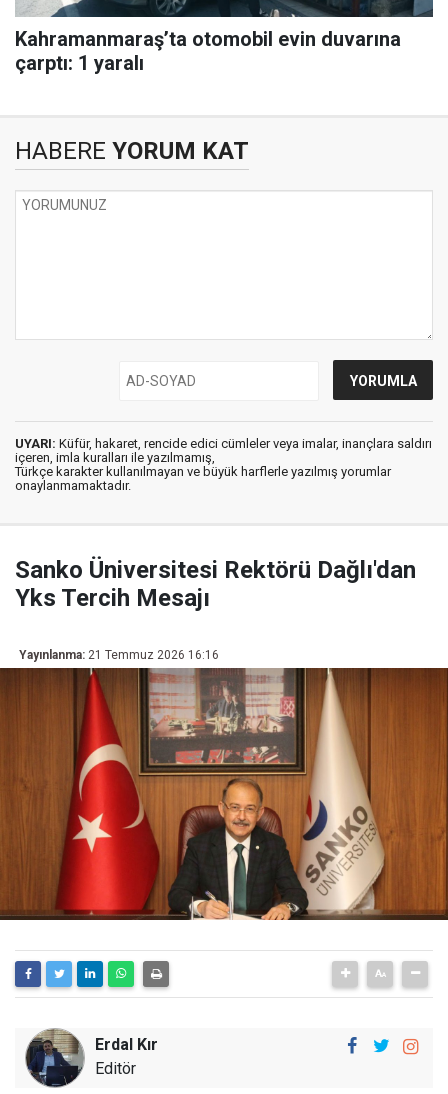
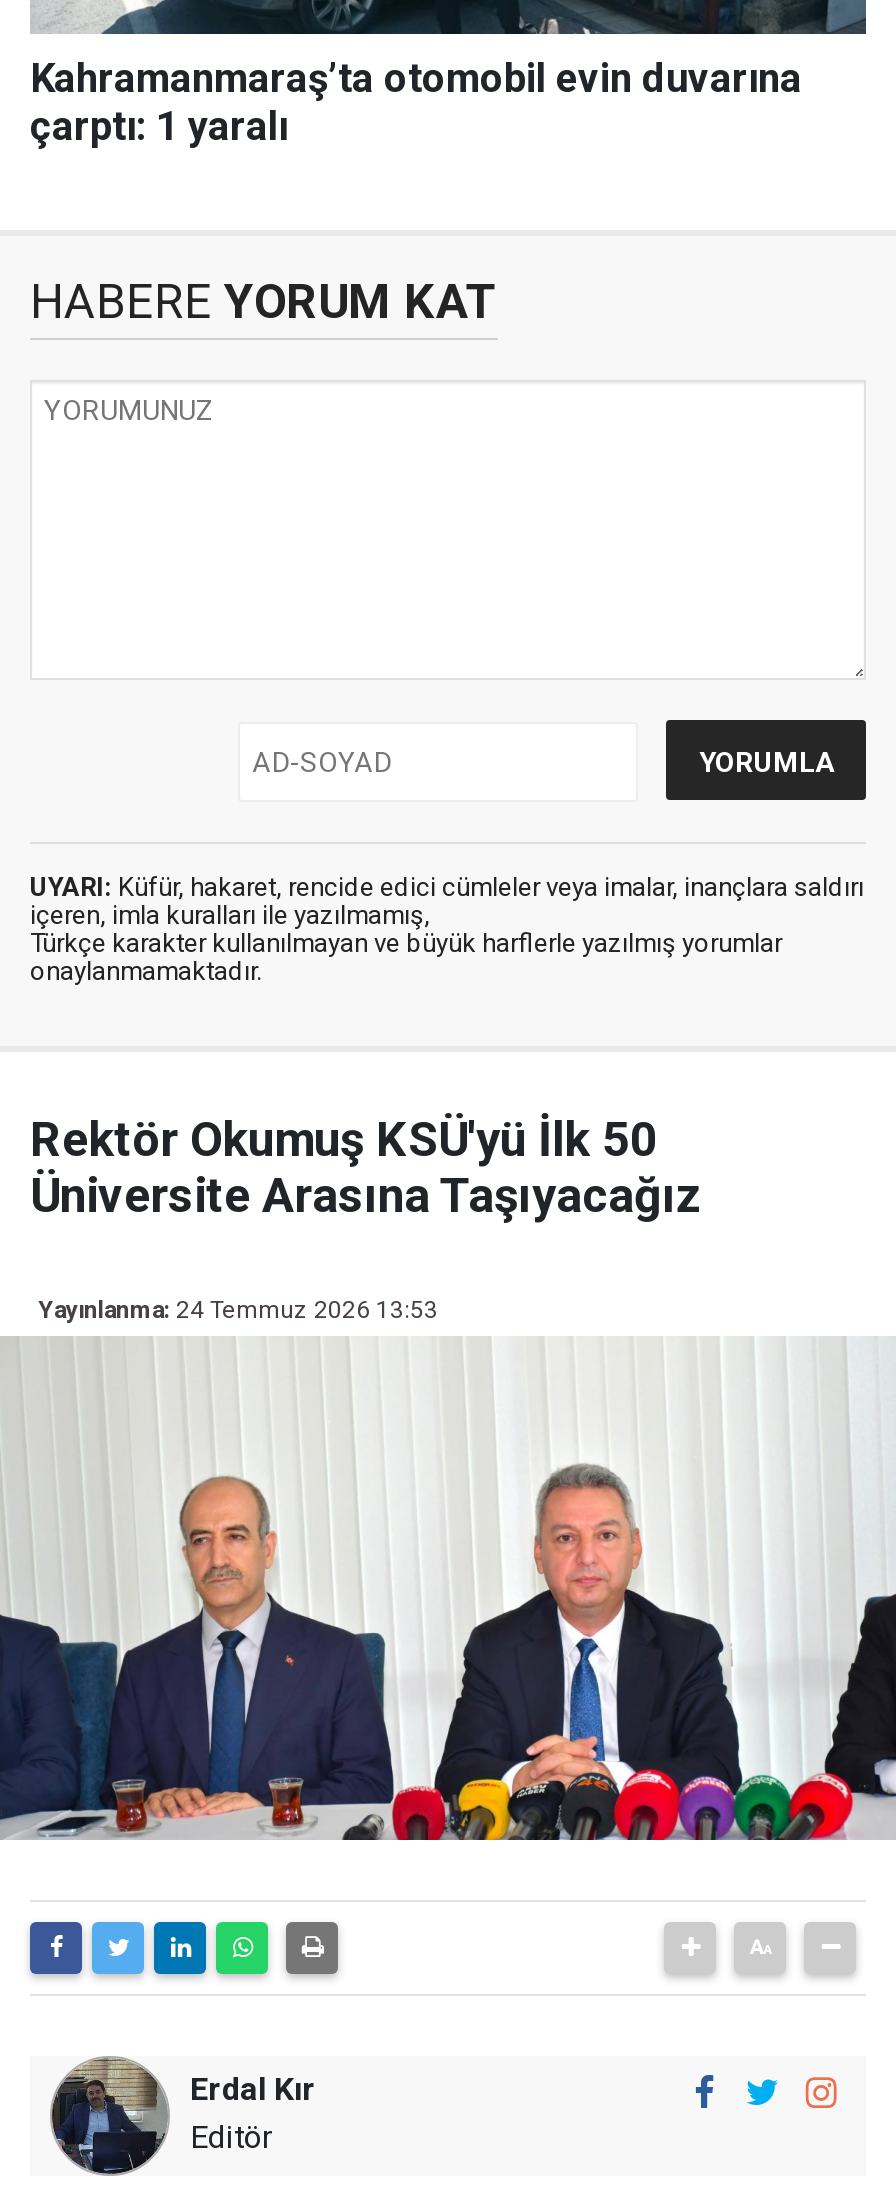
[15,556,416,612] Sanko Üniversitesi Rektörü Dağlı'dan | Yks Tercih Mesajı -> [30,1111,702,1223] Rektör Okumuş KSÜ'yü İlk 50 | Üniversite Arasına Taşıyacağız
[19,648,219,662] Yayınlanma: 21 Temmuz 2026 16:16 -> [38,1295,438,1323] Yayınlanma: 24 Temmuz 2026 13:53
[3,667,445,921] [image] -> [6,1336,890,1842] [image]

